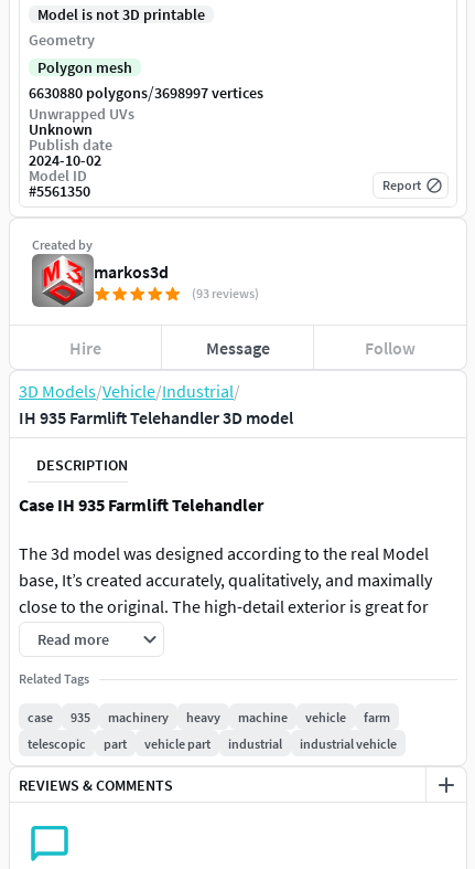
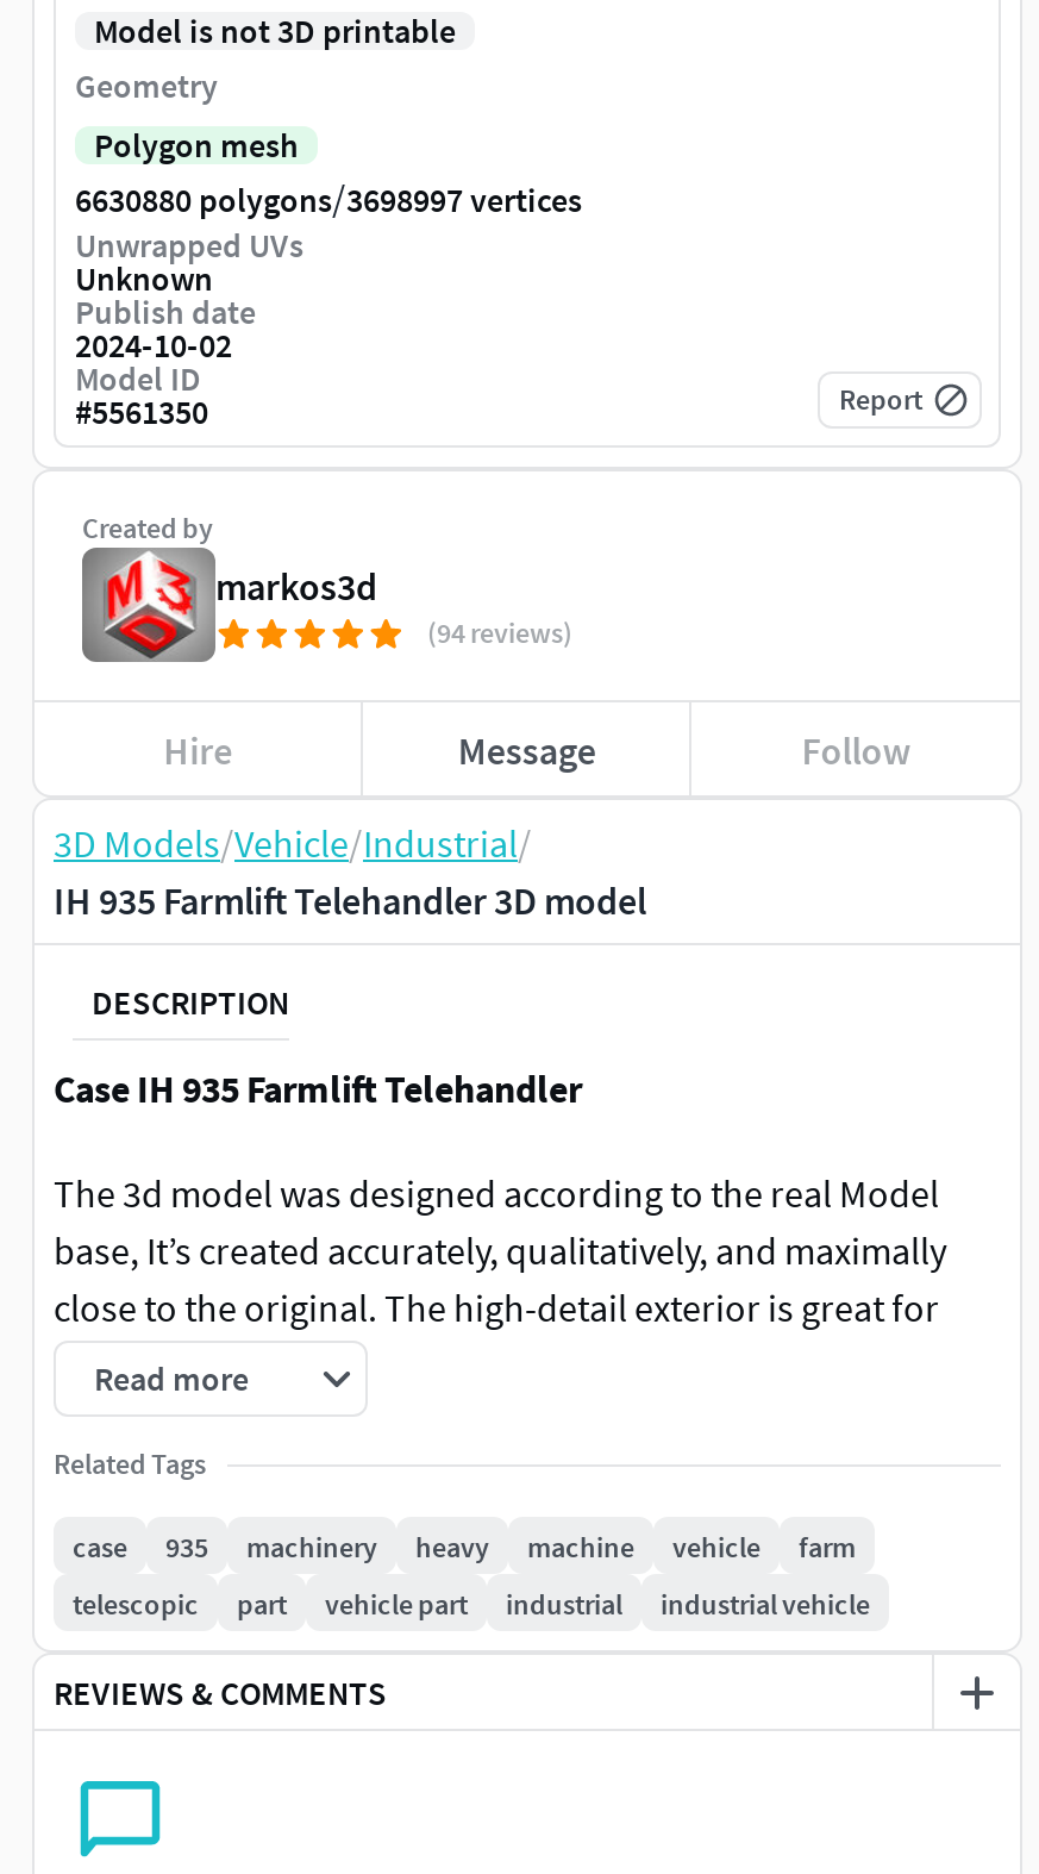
[192,285,259,302] (93 reviews) -> [427,615,572,651] (94 reviews)

